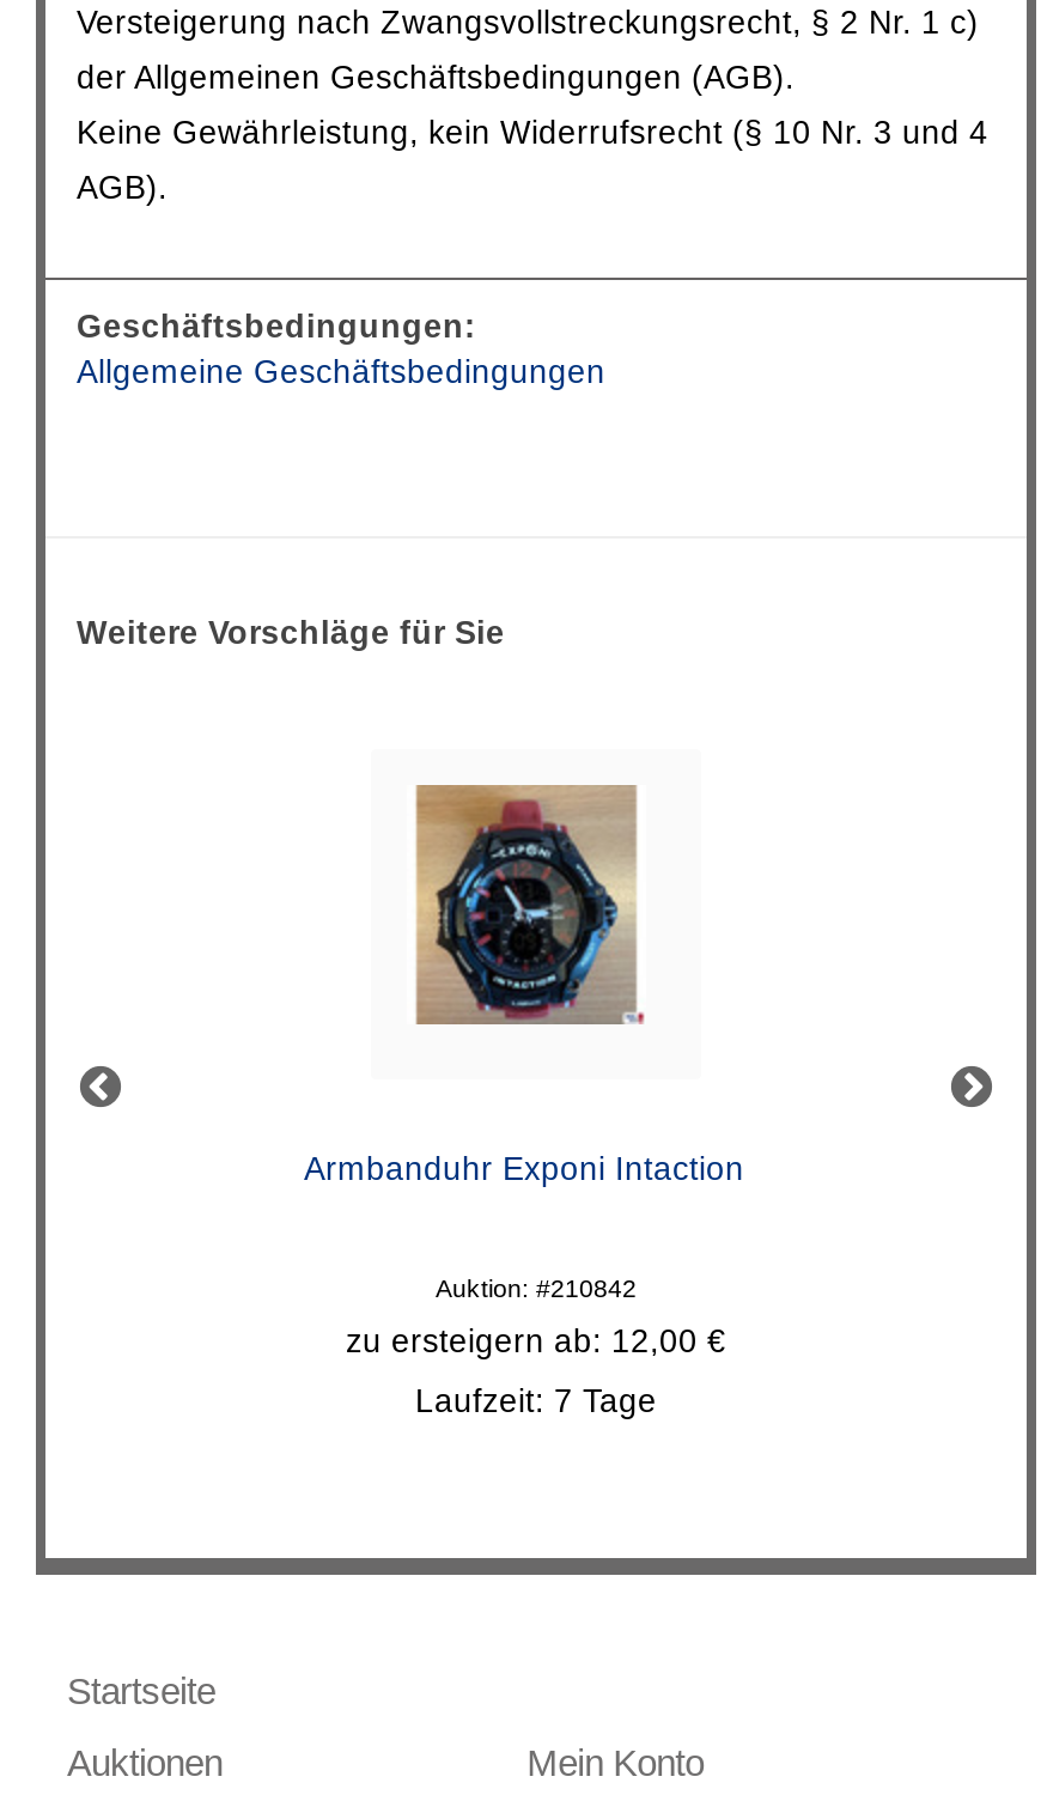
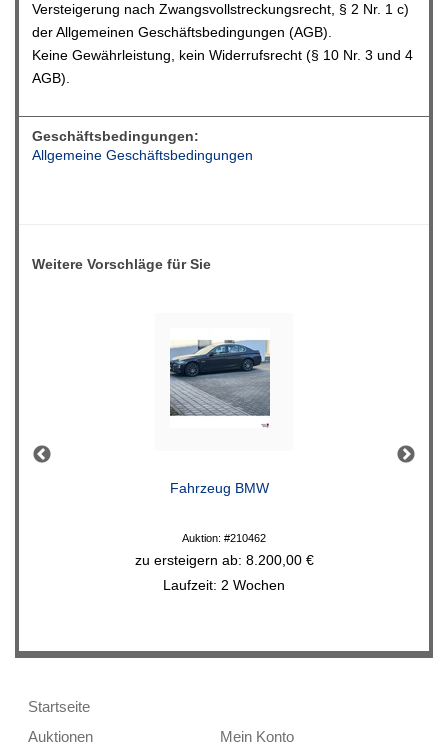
[407,783,646,1027] [image] -> [169,328,271,428] [image]
[304,1151,744,1187] Armbanduhr Exponi Intaction -> [169,481,268,496] Fahrzeug BMW
[436,1273,637,1302] Auktion: #210842 -> [182,532,266,544] Auktion: #210462
[346,1324,726,1359] zu ersteigern ab: 12,00 € -> [134,553,313,568] zu ersteigern ab: 8.200,00 €
[415,1383,657,1419] Laufzeit: 7 Tage -> [163,578,285,593] Laufzeit: 2 Wochen

